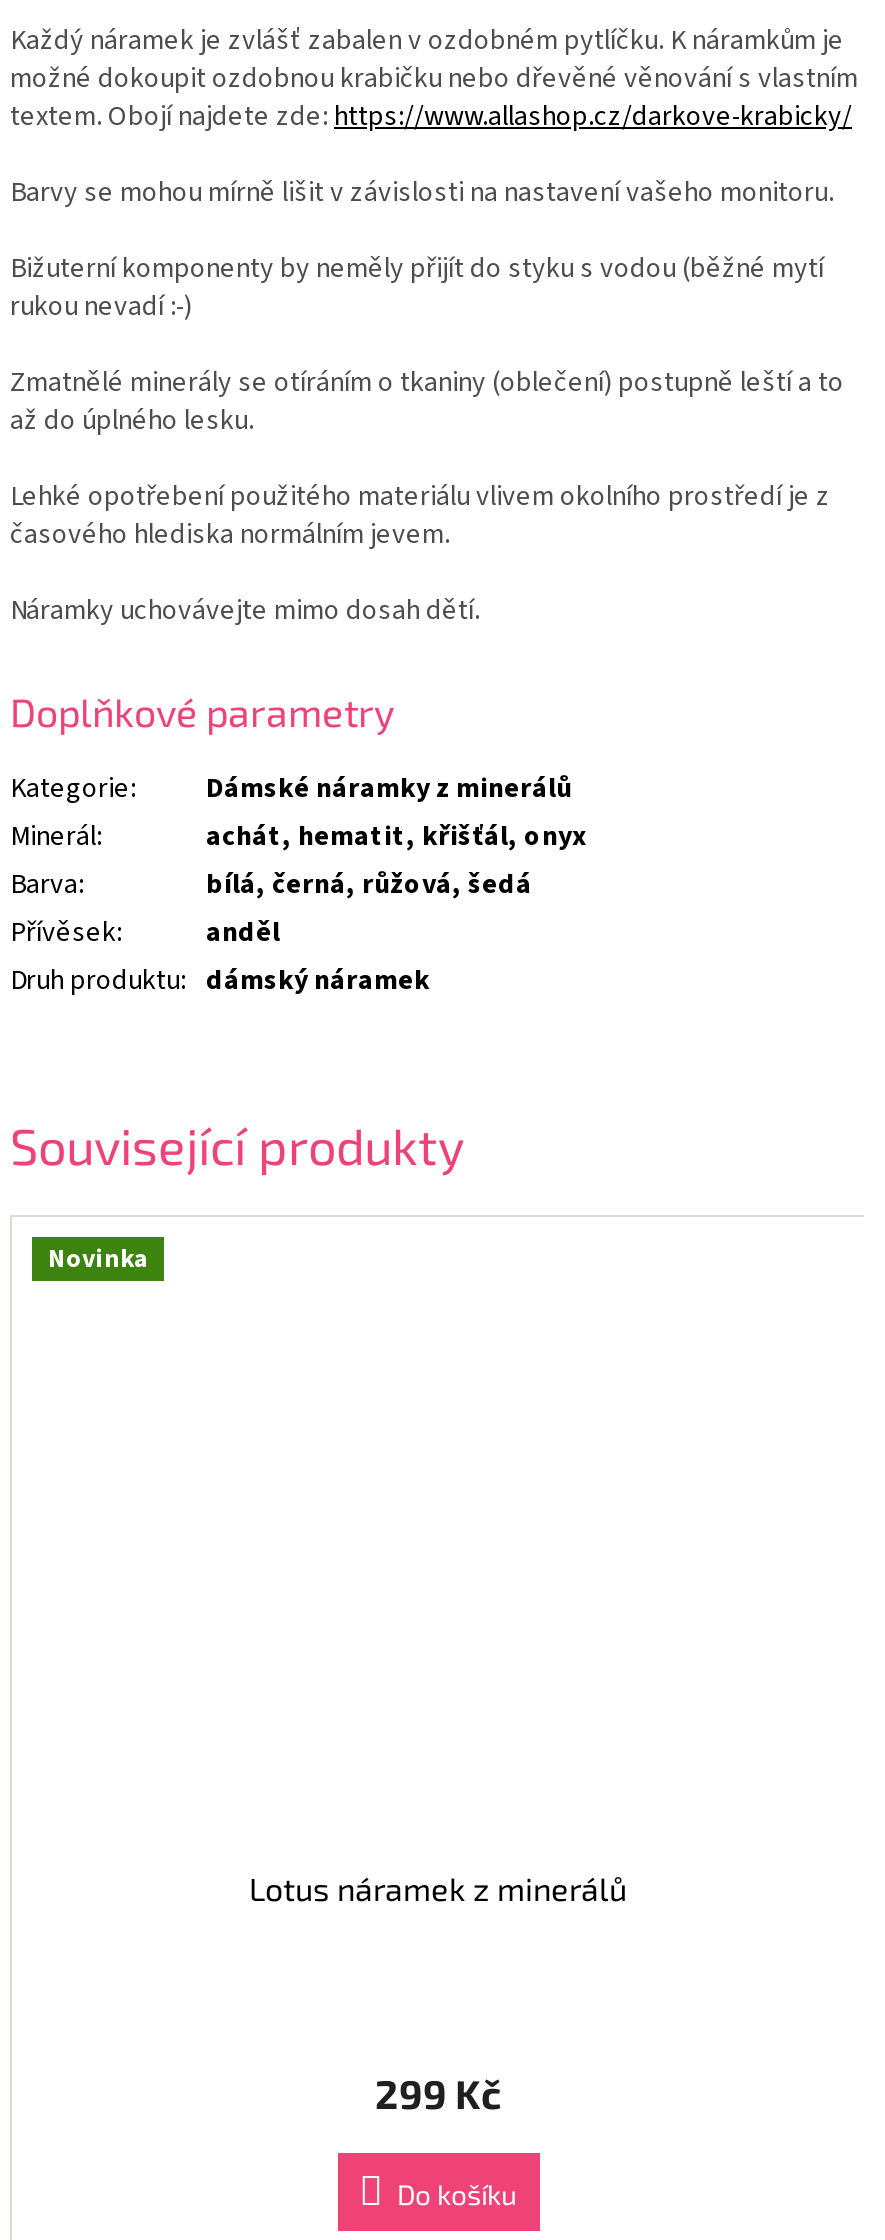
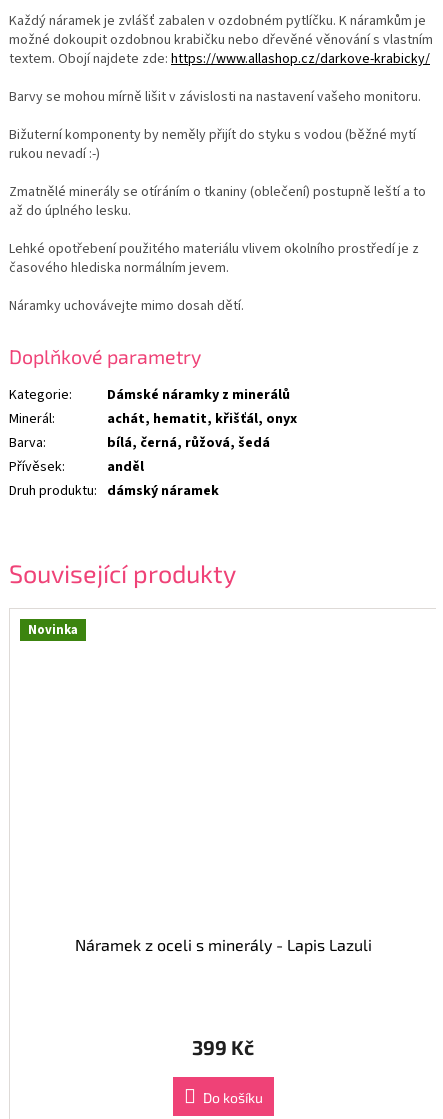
[249,1870,627,1908] Lotus náramek z minerálů -> [74,935,371,954] Náramek z oceli s minerály - Lapis Lazuli
[375,2070,501,2118] 299 Kč -> [192,1035,254,1059] 399 Kč

